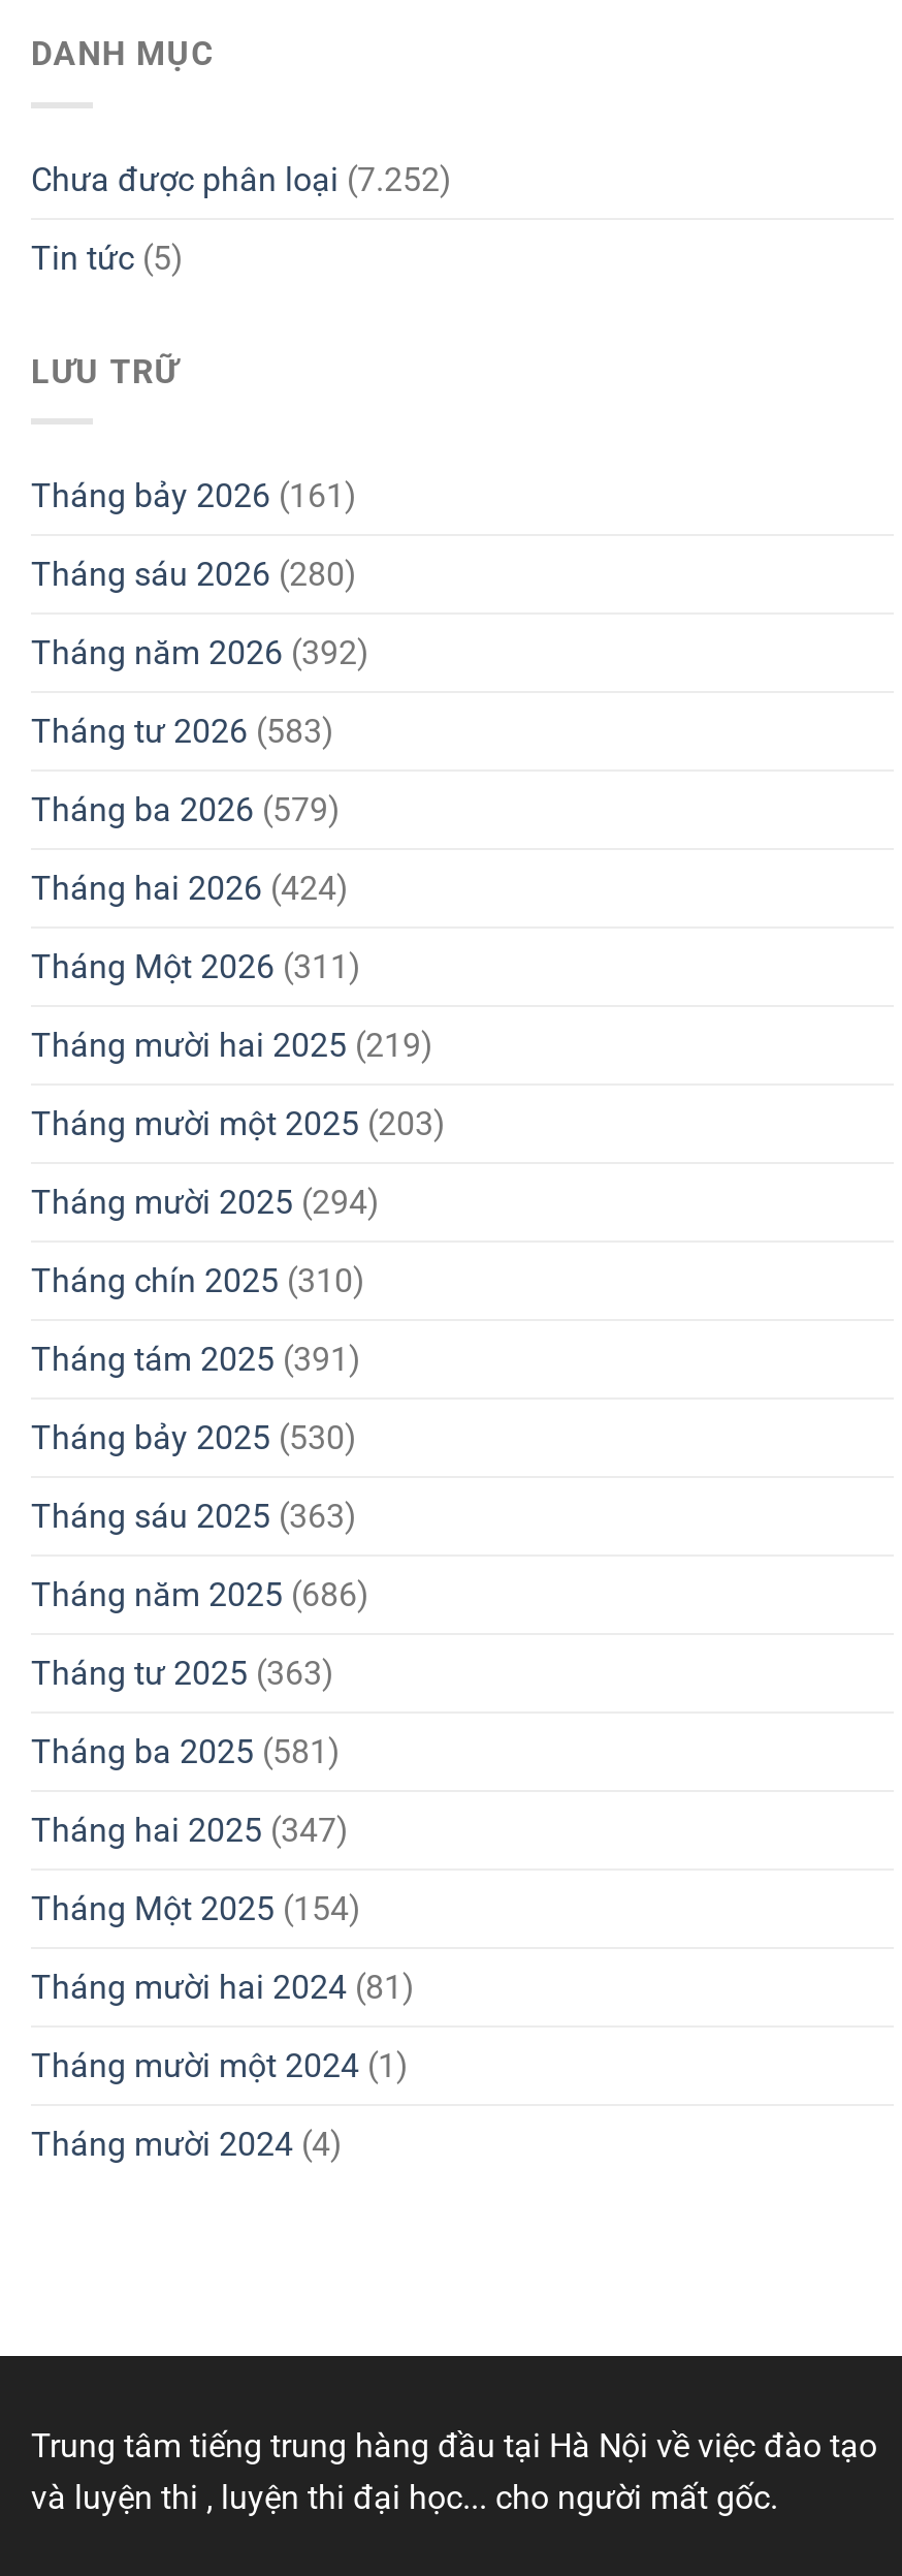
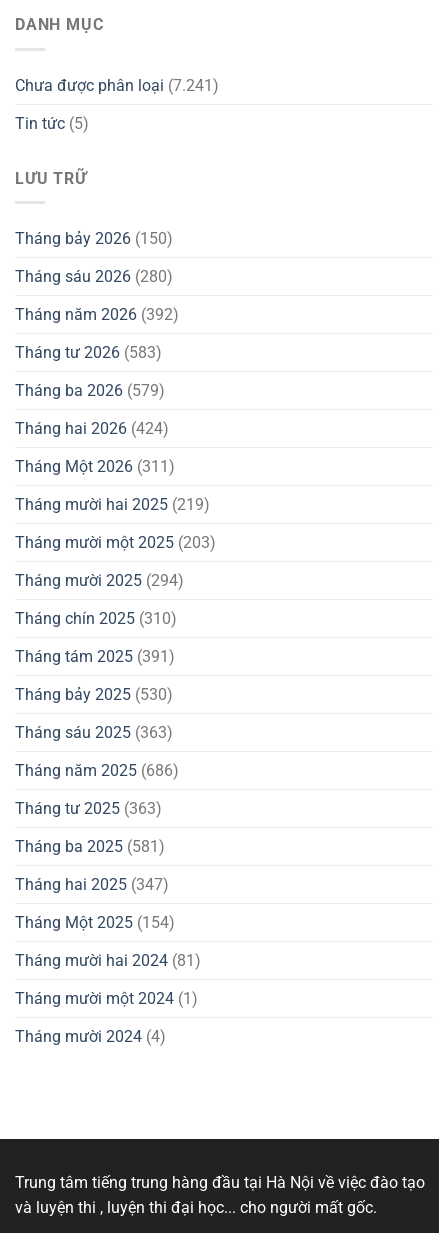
[31,159,452,199] Chưa được phân loại (7.252) -> [15,76,219,95] Chưa được phân loại (7.241)
[31,477,357,516] Tháng bảy 2026 (161) -> [15,229,173,248] Tháng bảy 2026 (150)

